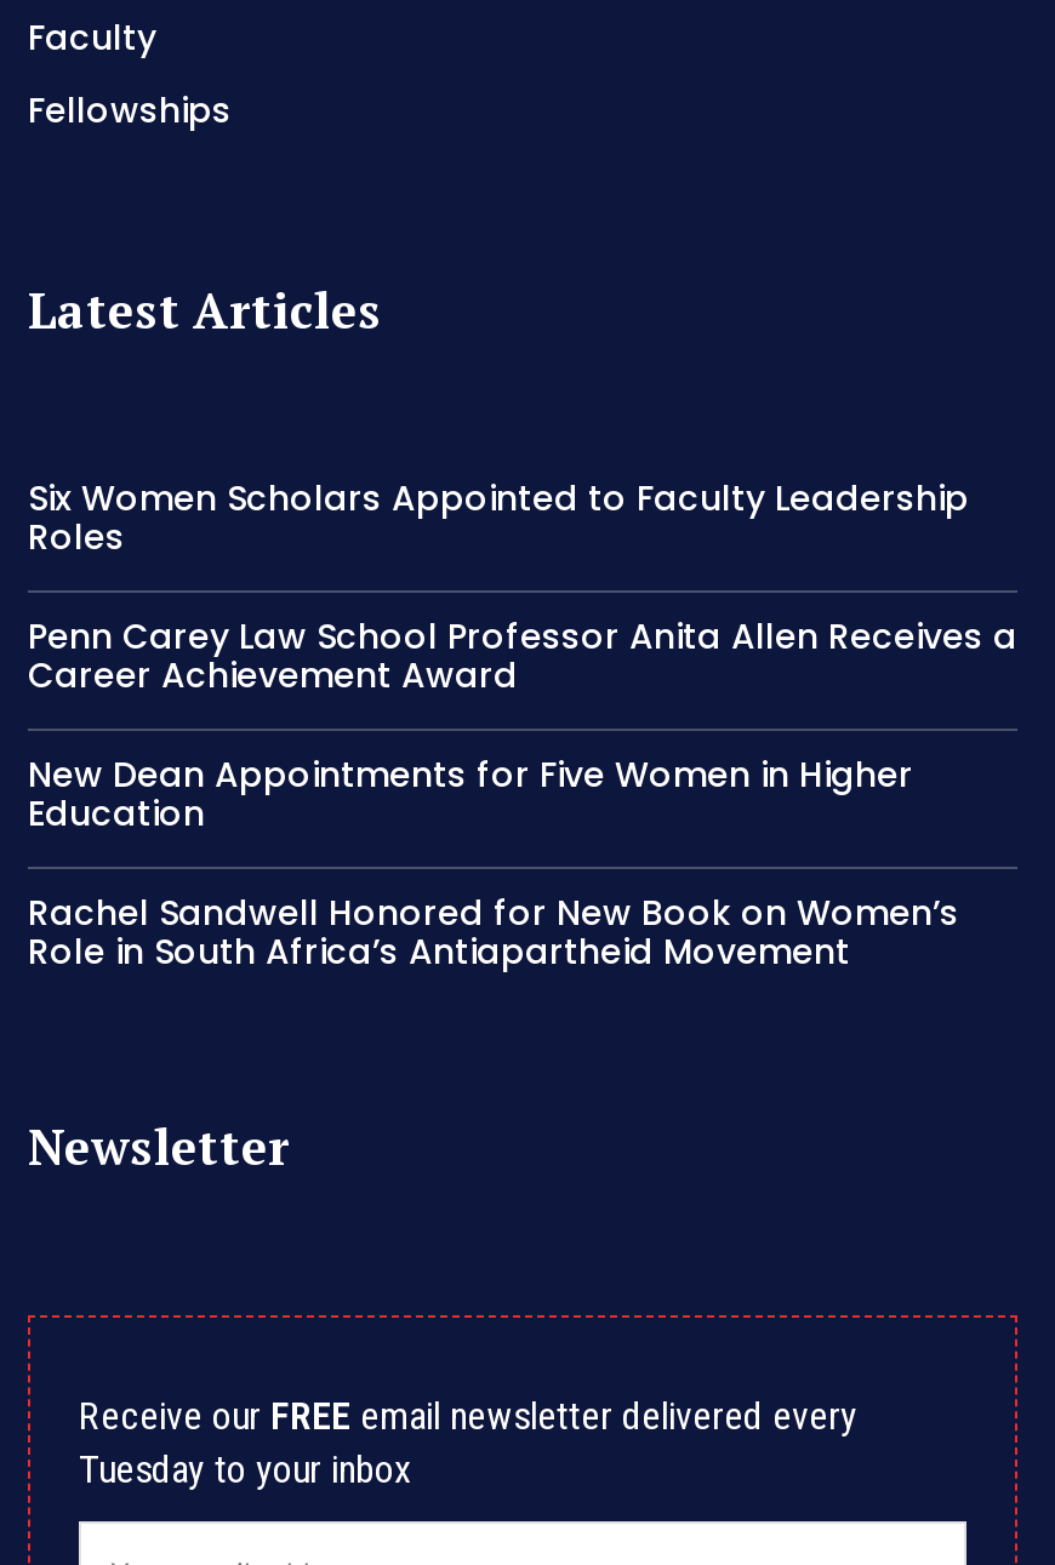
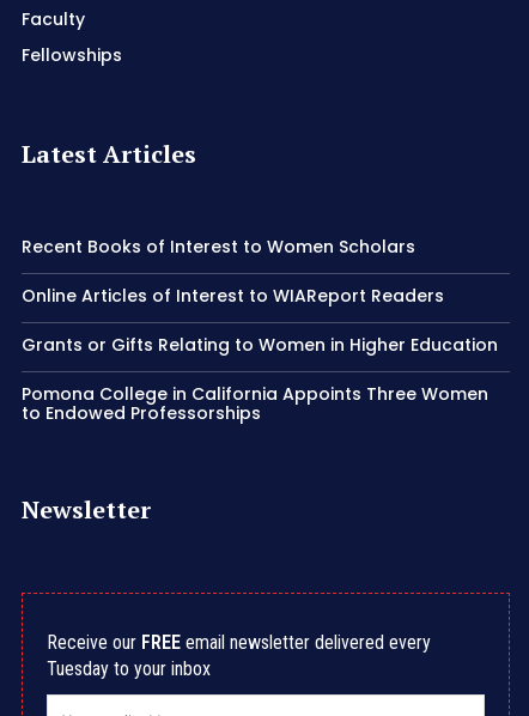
[28,475,969,562] Six Women Scholars Appointed to Faculty Leadership | Roles -> [22,235,415,259] Recent Books of Interest to Women Scholars
[28,613,1017,701] Penn Carey Law School Professor Anita Allen Receives a | Career Achievement Award -> [22,284,444,308] Online Articles of Interest to WIAReport Readers
[28,752,913,839] New Dean Appointments for Five Women in Higher | Education -> [22,333,498,357] Grants or Gifts Relating to Women in Higher Education
[28,890,959,977] Rachel Sandwell Honored for New Book on Women’s | Role in South Africa’s Antiapartheid Movement -> [22,383,488,426] Pomona College in California Appoints Three Women | to Endowed Professorships

